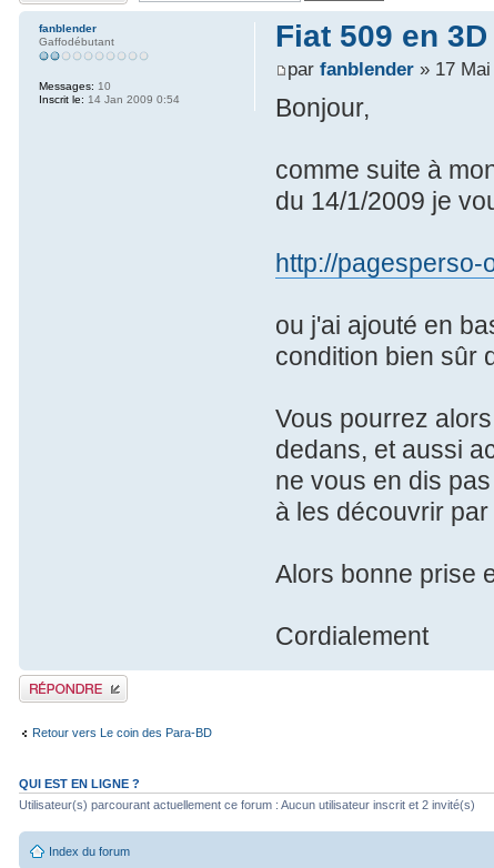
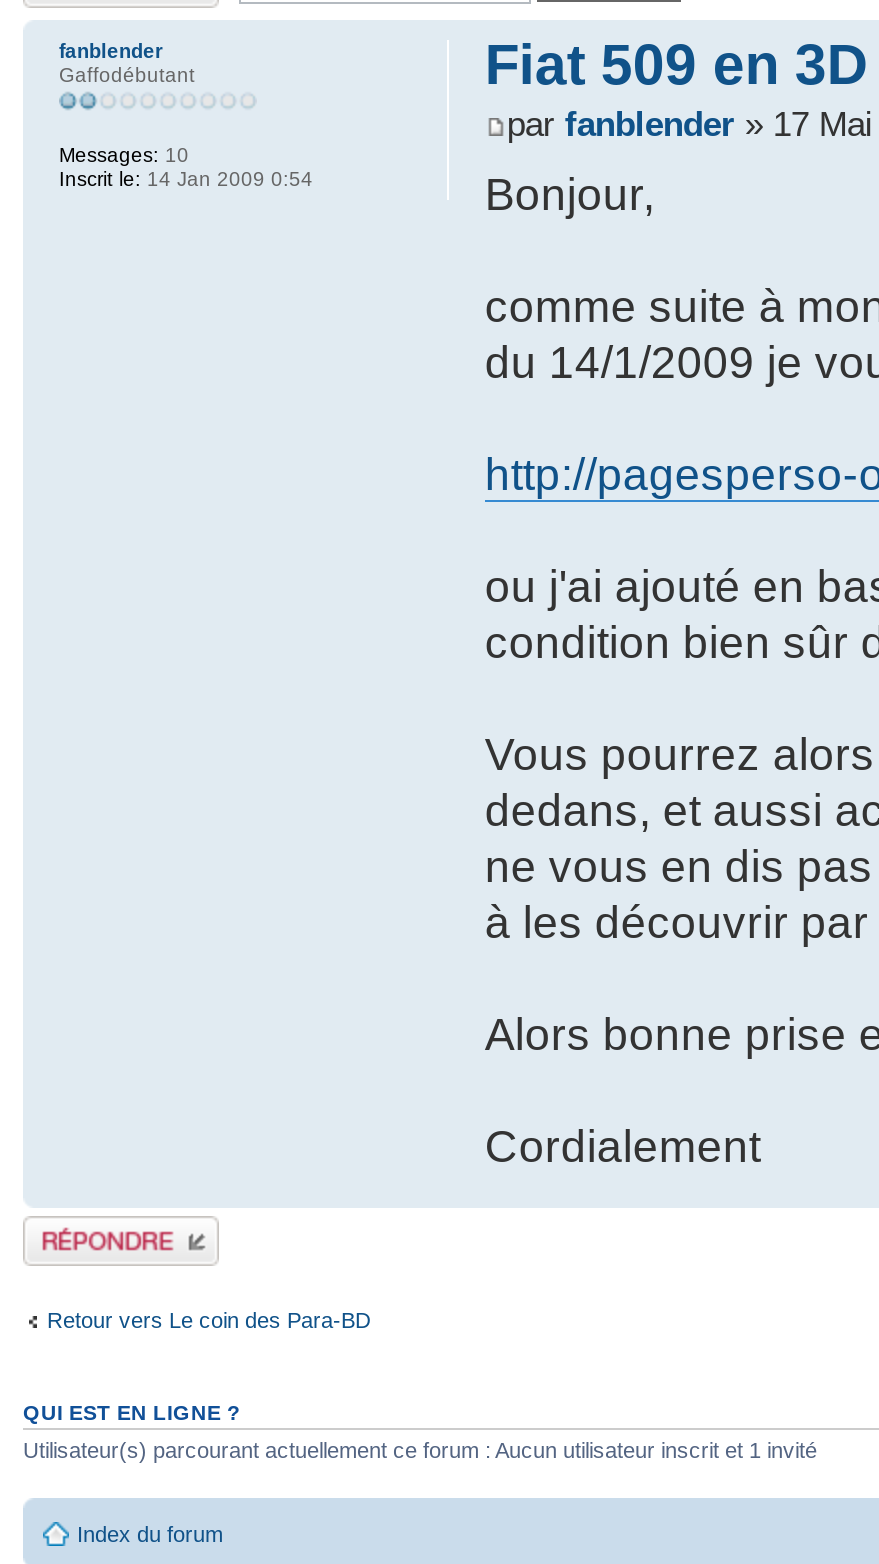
[19,798,475,812] Utilisateur(s) parcourant actuellement ce forum : Aucun utilisateur inscrit et 2 invité(s) -> [23,1438,817,1462] Utilisateur(s) parcourant actuellement ce forum : Aucun utilisateur inscrit et 1 invité

